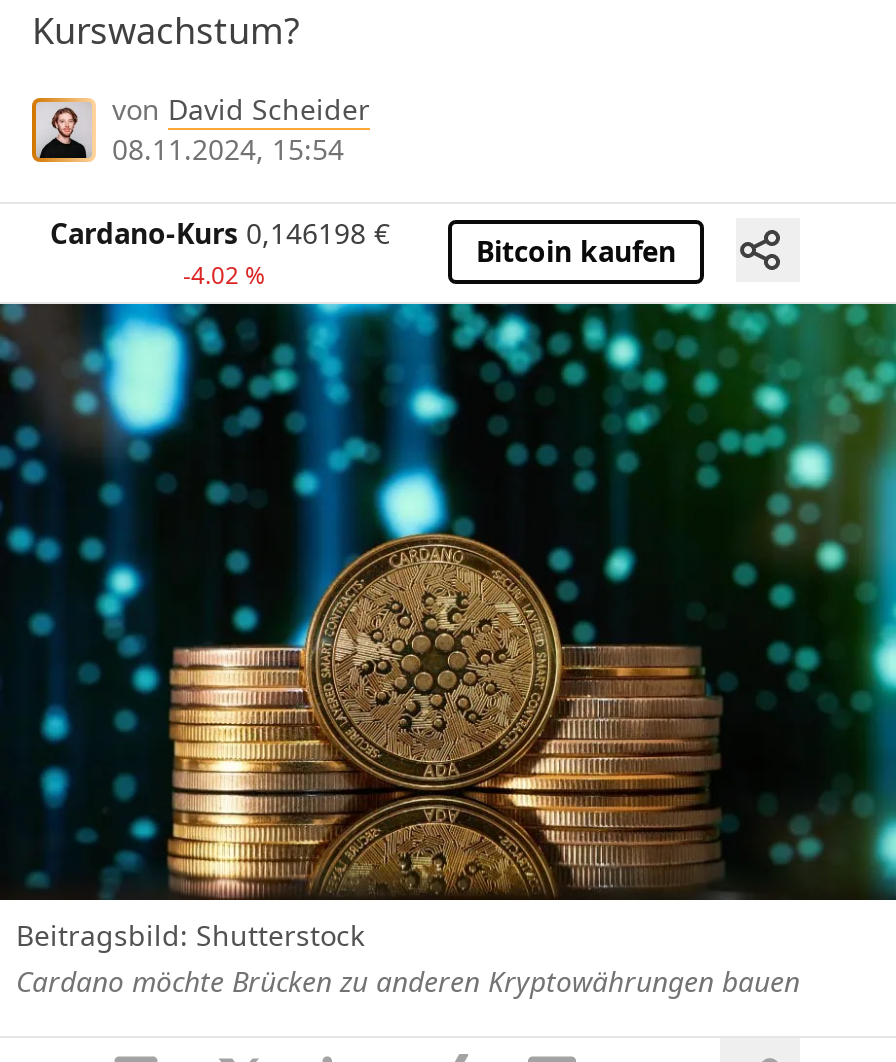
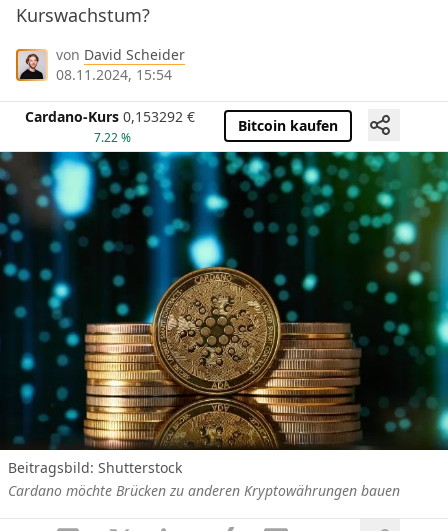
[50,213,390,251] Cardano-Kurs 0,146198 € -> [25,107,195,126] Cardano-Kurs 0,153292 €
[183,257,265,291] -4.02 % -> [93,129,130,146] 7.22 %

